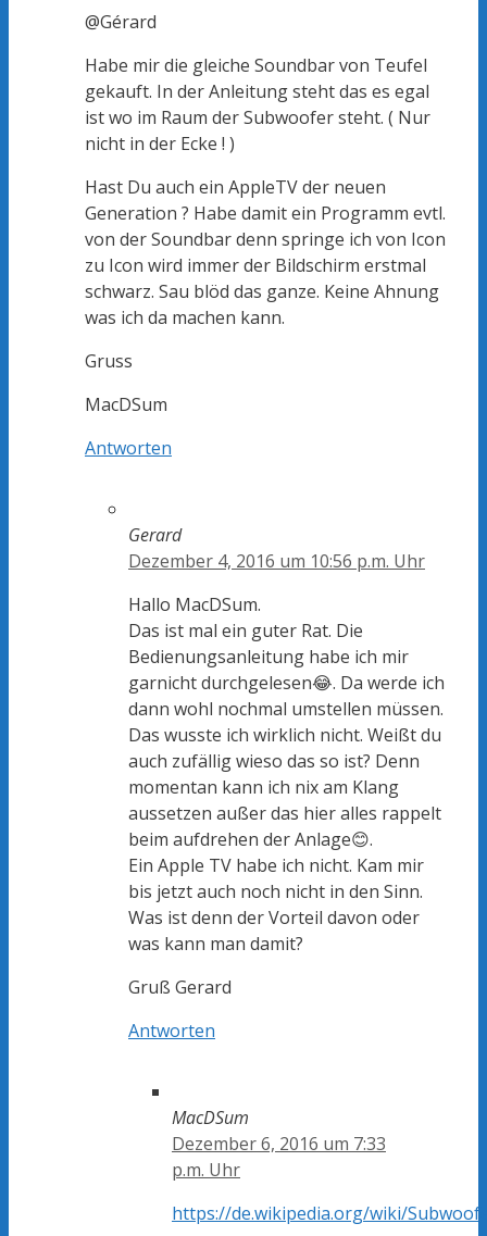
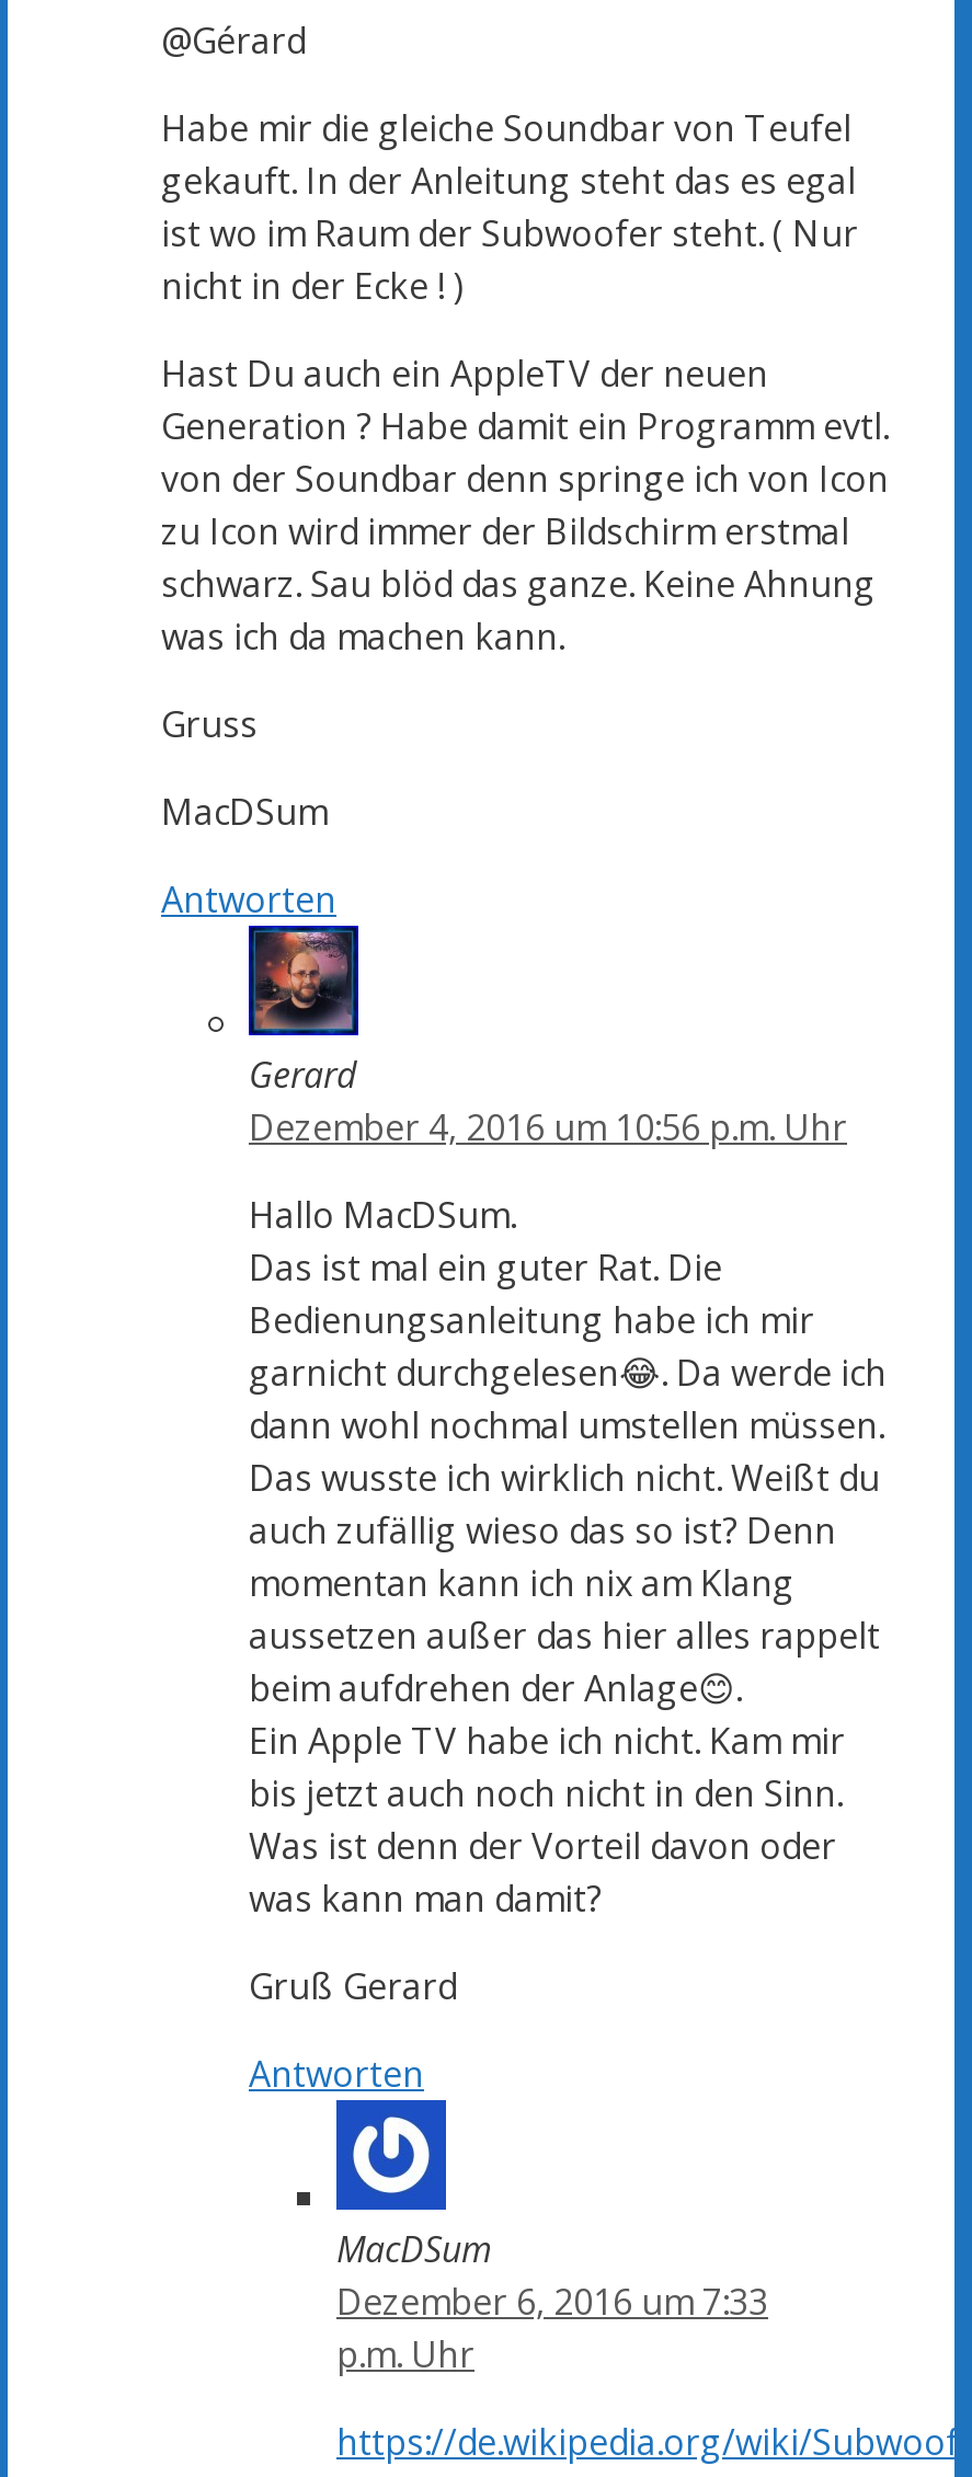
none -> [247,924,361,1037] [image]
none -> [334,2098,448,2212] [image]

